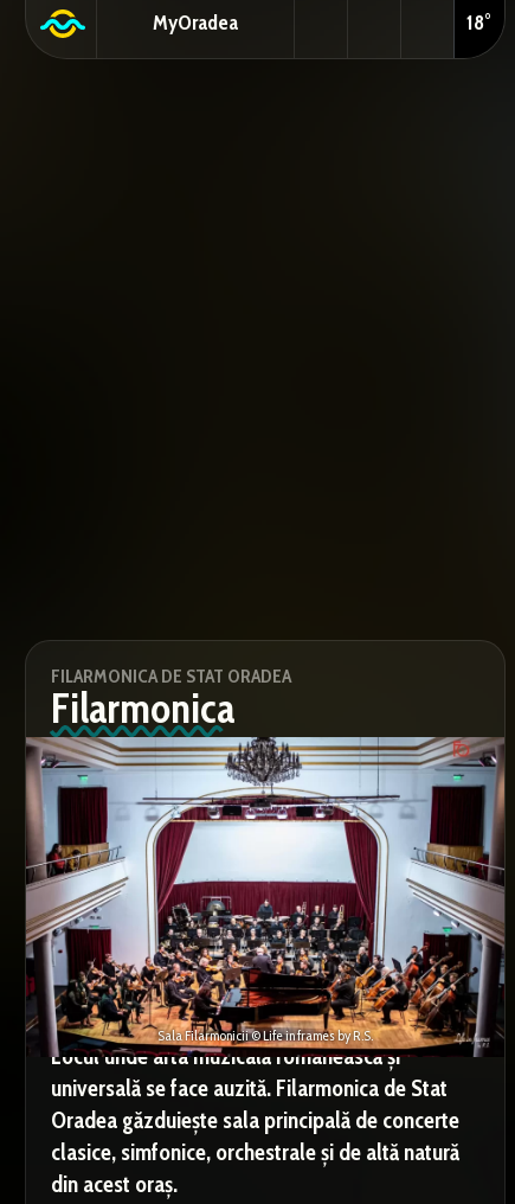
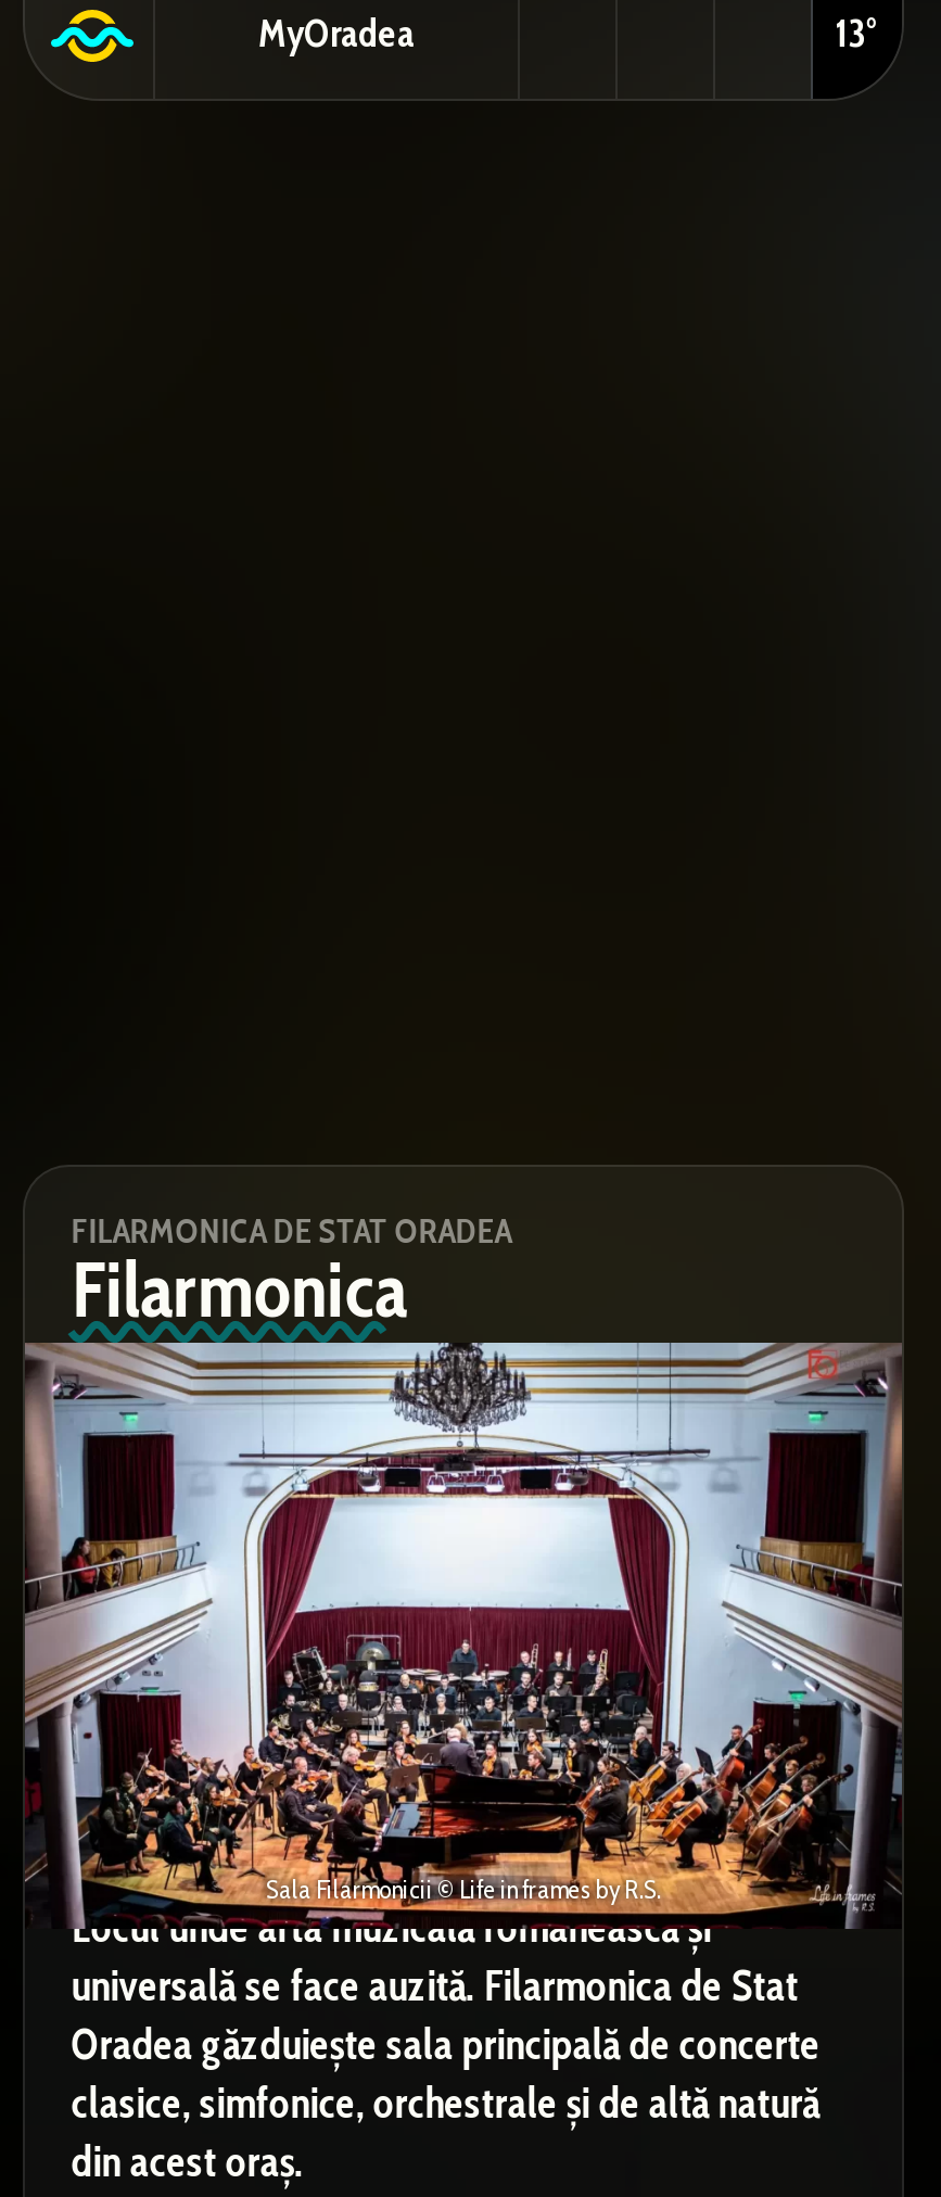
[467,10,492,34] 18° -> [835,10,879,56] 13°

